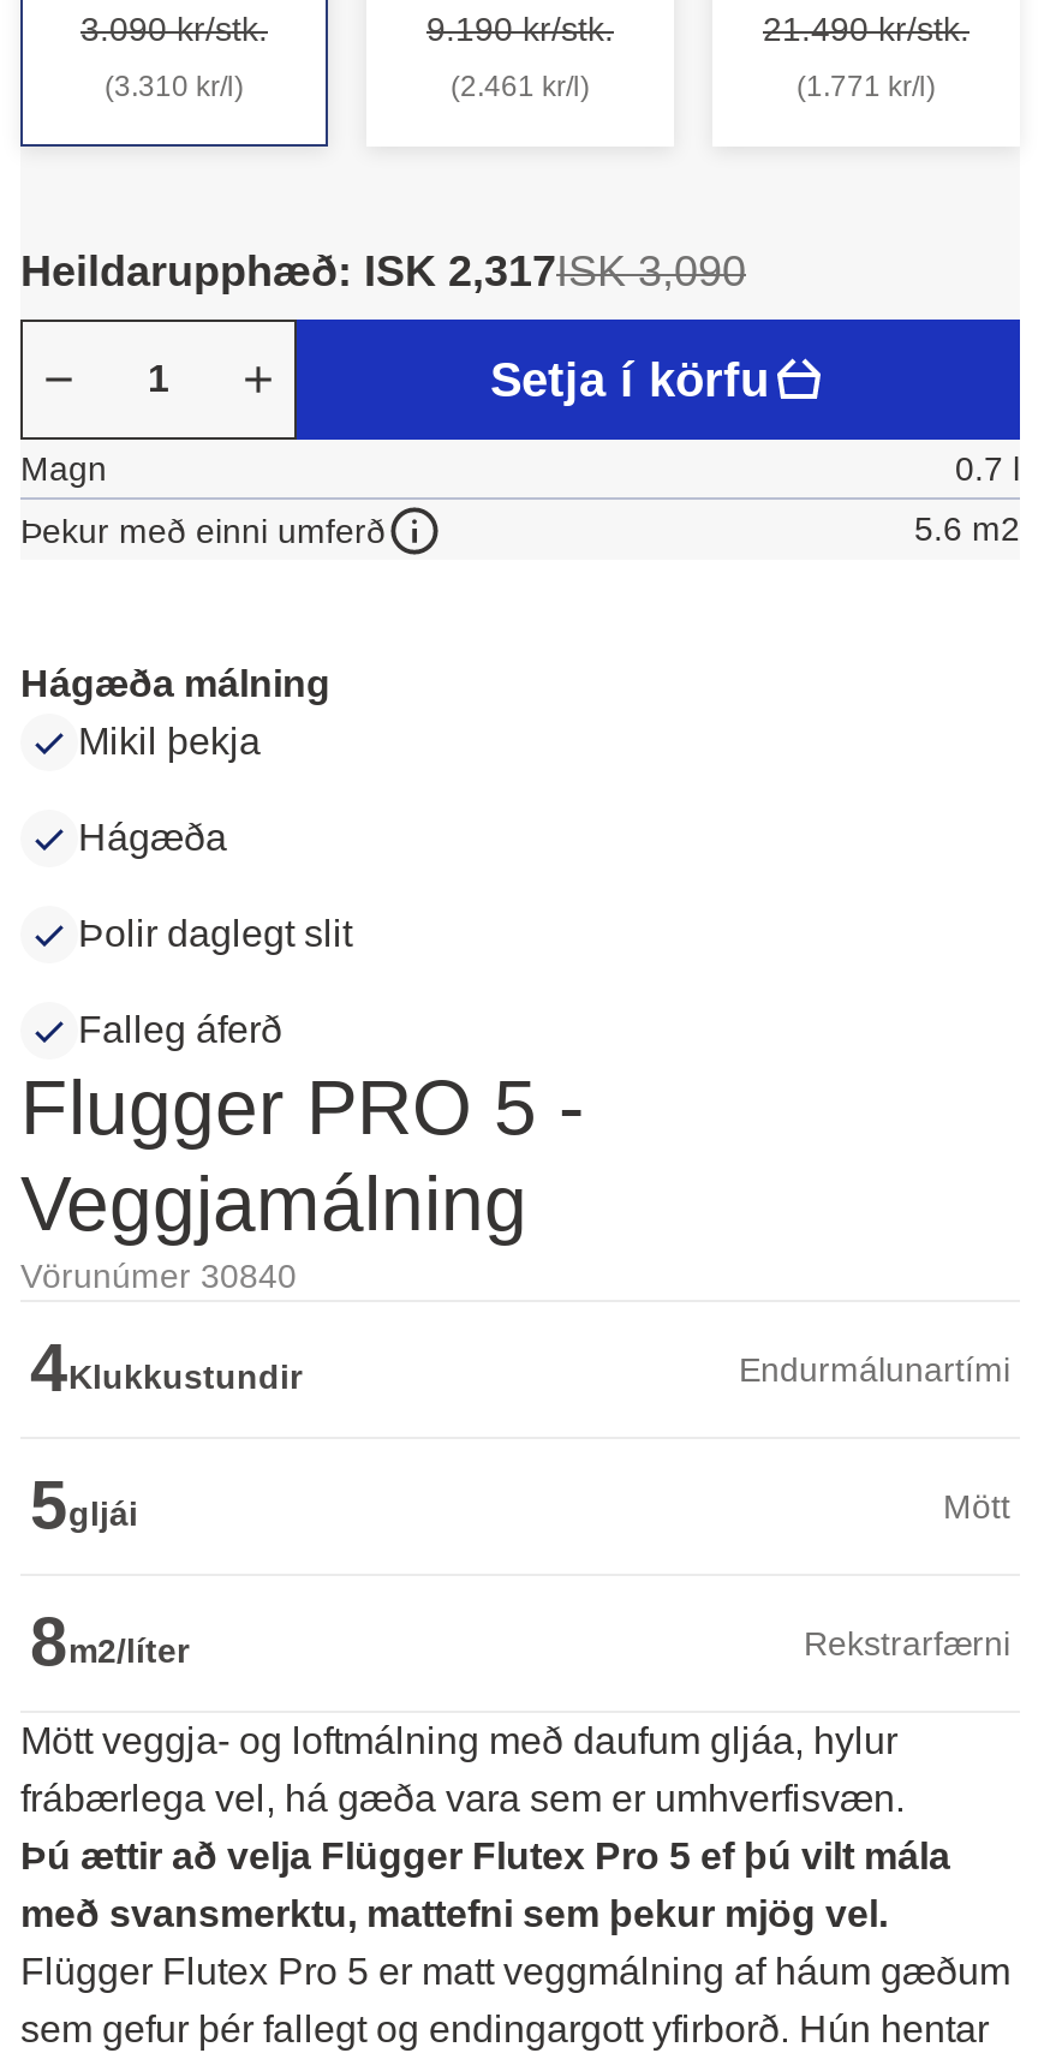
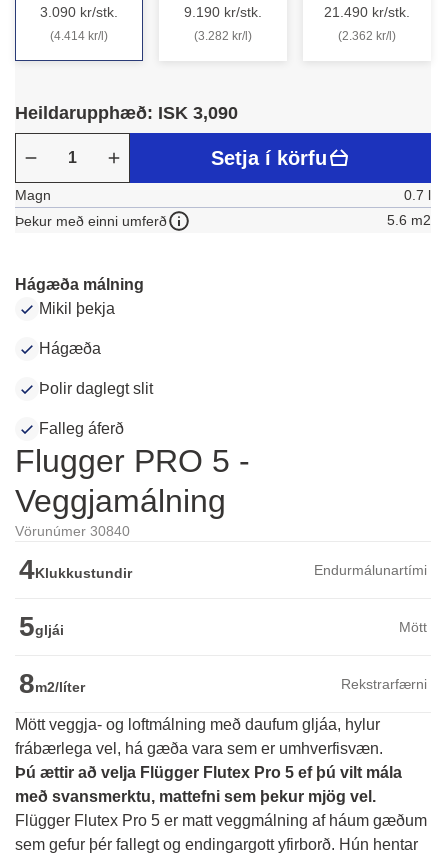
[105,70,244,103] (3.310 kr/l) -> [50,29,108,43] (4.414 kr/l)
[451,70,590,103] (2.461 kr/l) -> [194,29,252,43] (3.282 kr/l)
[797,70,936,103] (1.771 kr/l) -> [338,29,396,43] (2.362 kr/l)
[20,247,746,296] Heildarupphæð: ISK 2,317ISK 3,090 -> [15,103,238,123] Heildarupphæð: ISK 3,090

